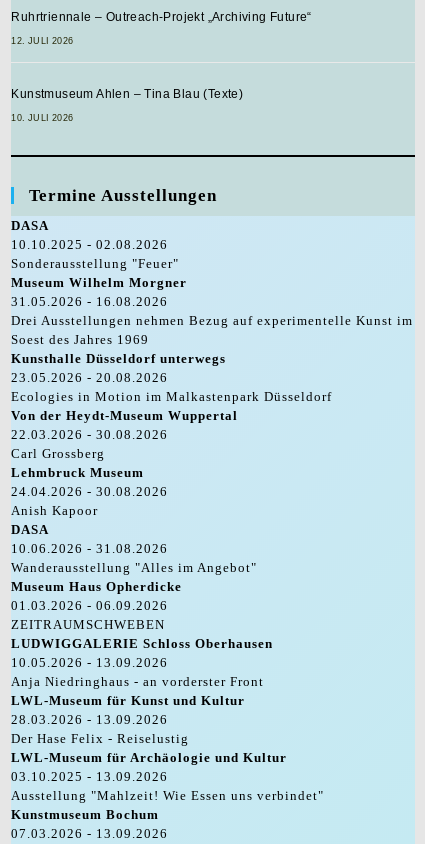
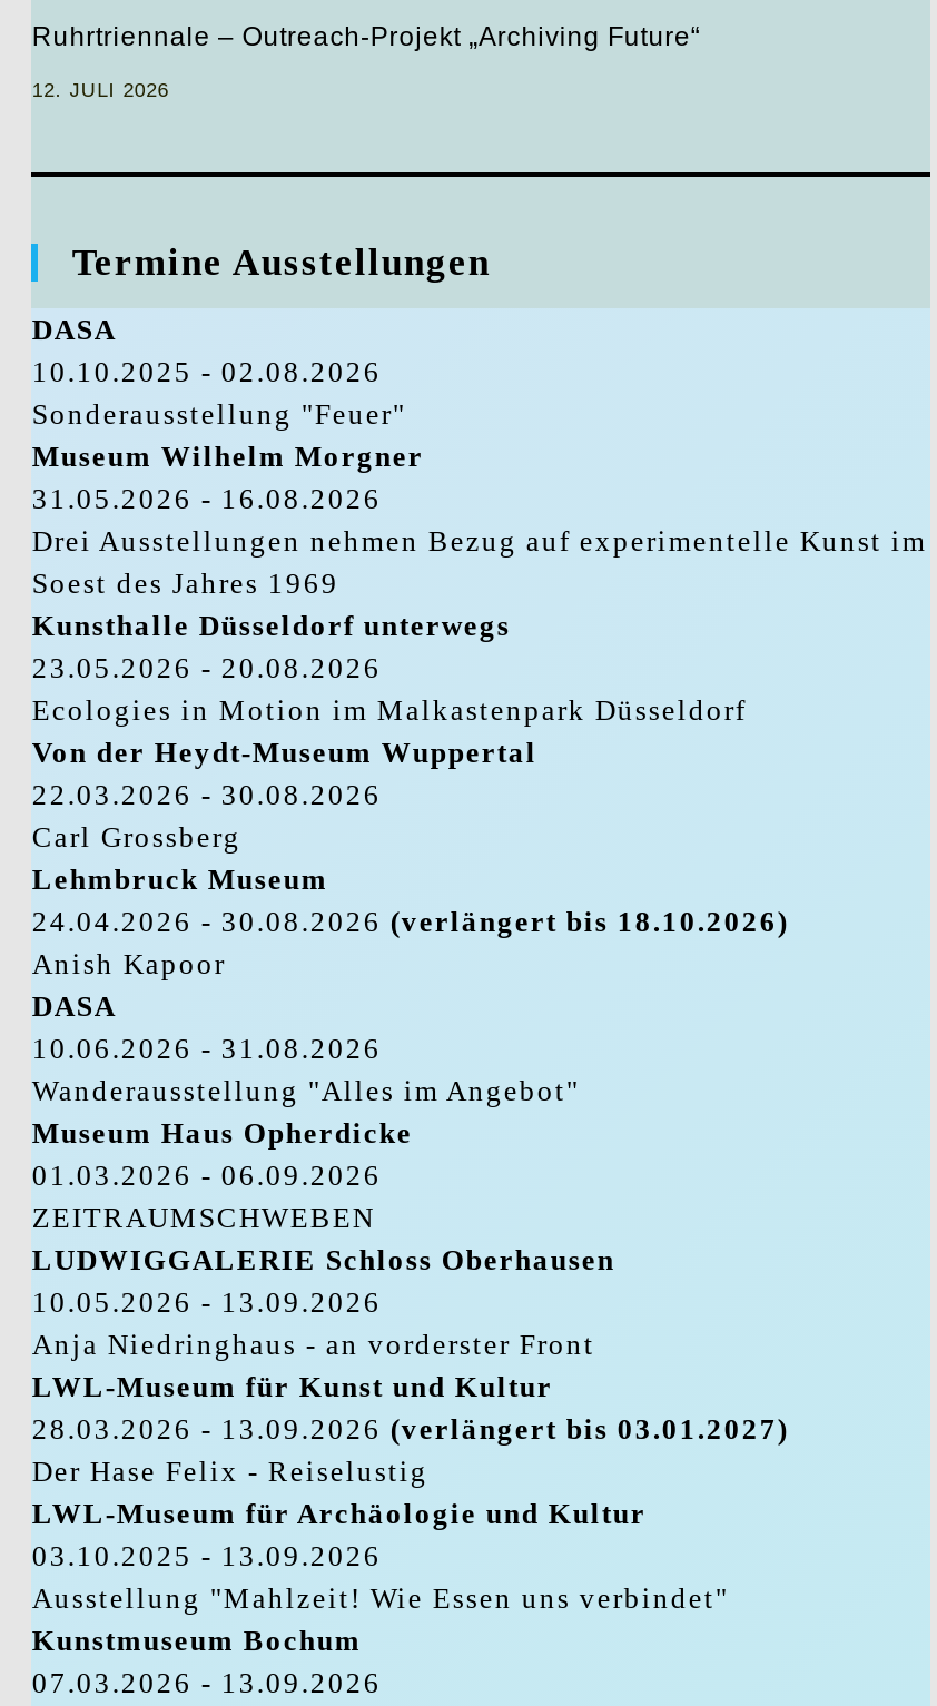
[11,87,243,123] Kunstmuseum Ahlen – Tina Blau (Texte) | 10. JULI 2026 -> none
[11,484,168,499] 24.04.2026 - 30.08.2026 -> [32,905,789,938] 24.04.2026 - 30.08.2026 (verlängert bis 18.10.2026)
[11,712,168,727] 28.03.2026 - 13.09.2026 -> [32,1412,789,1446] 28.03.2026 - 13.09.2026 (verlängert bis 03.01.2027)

